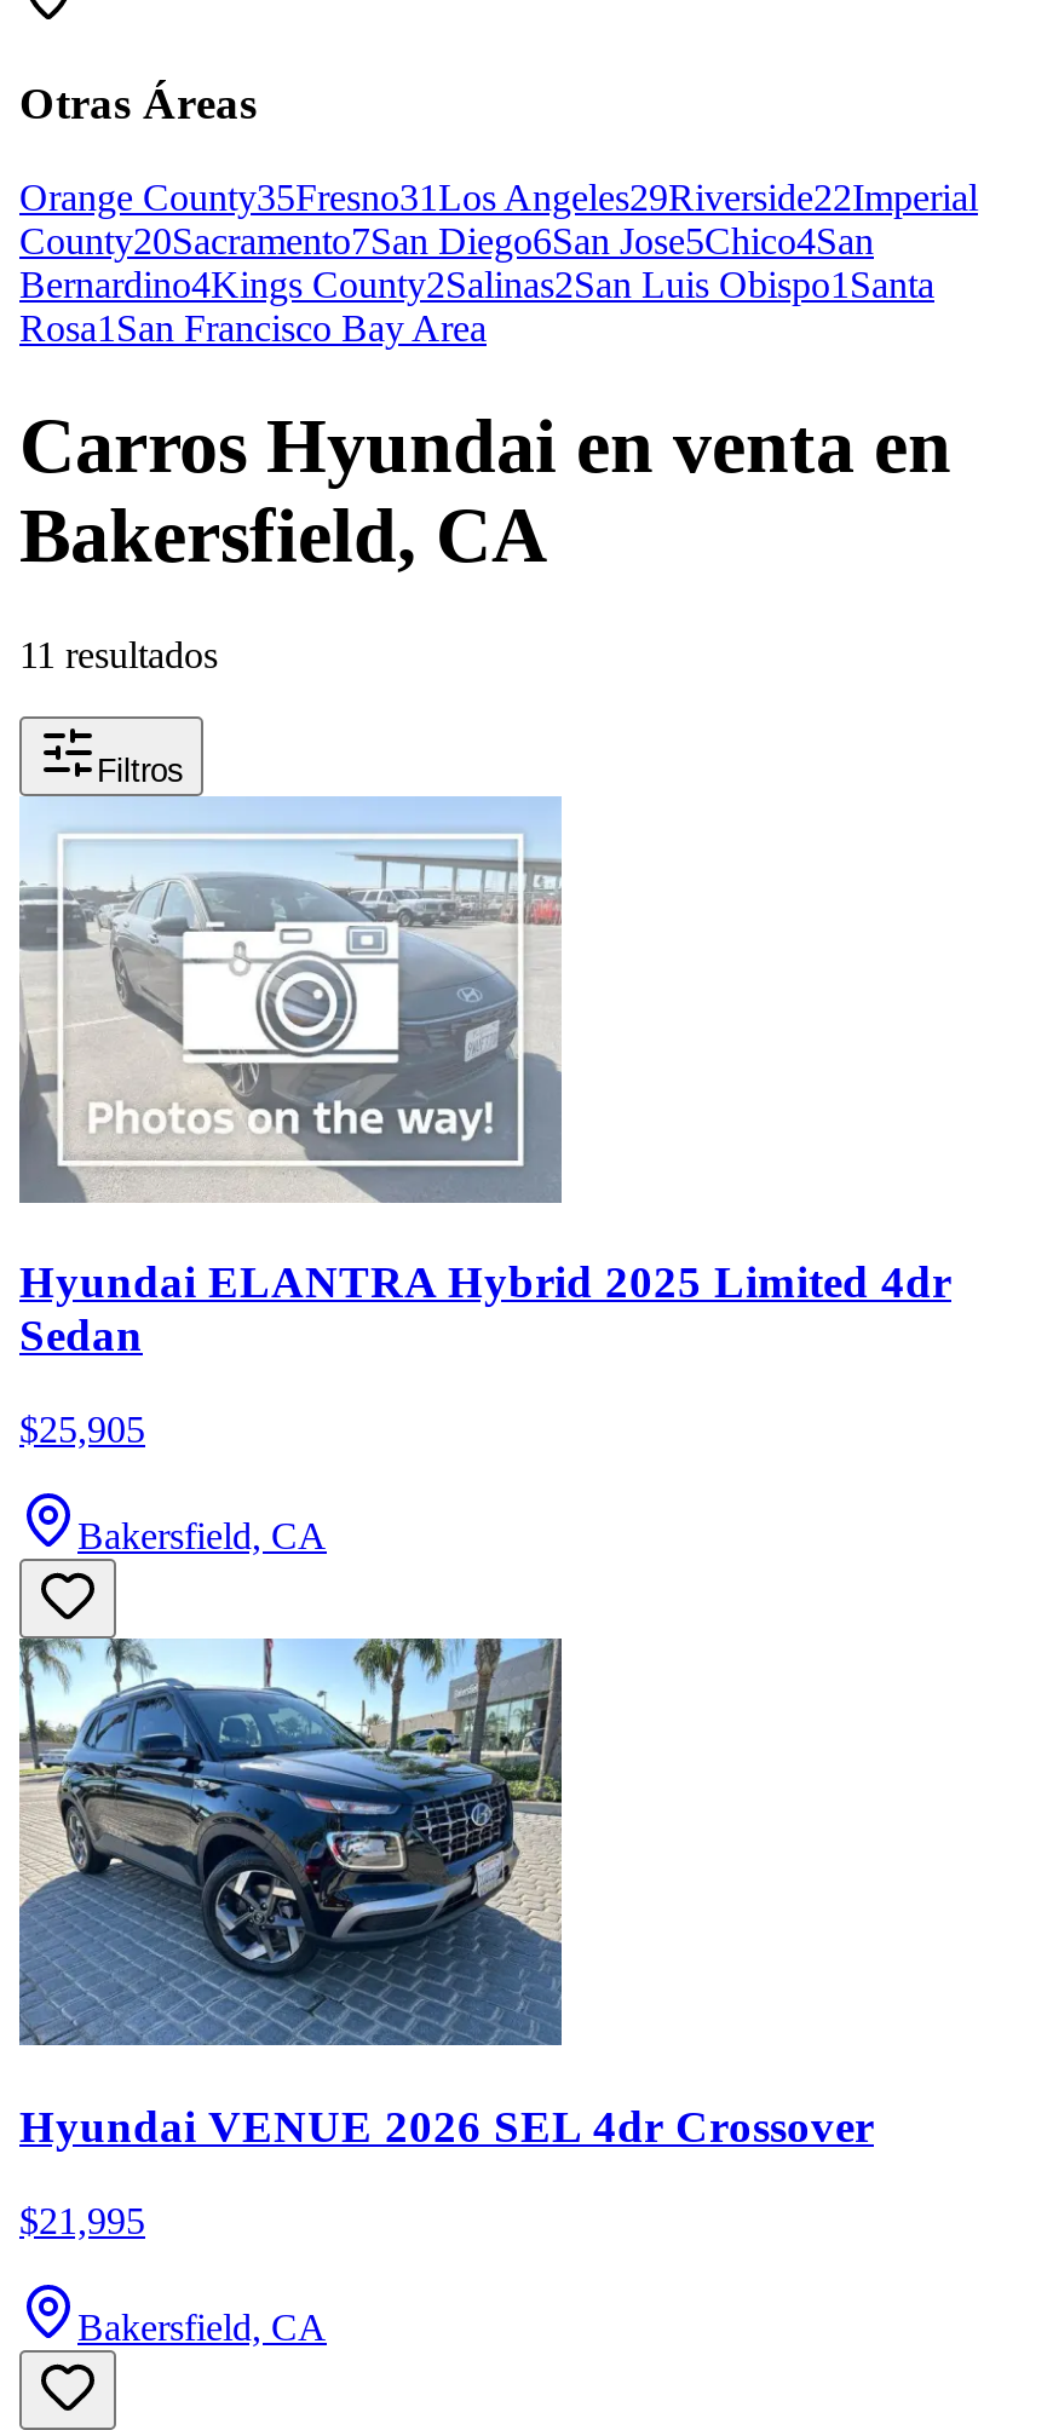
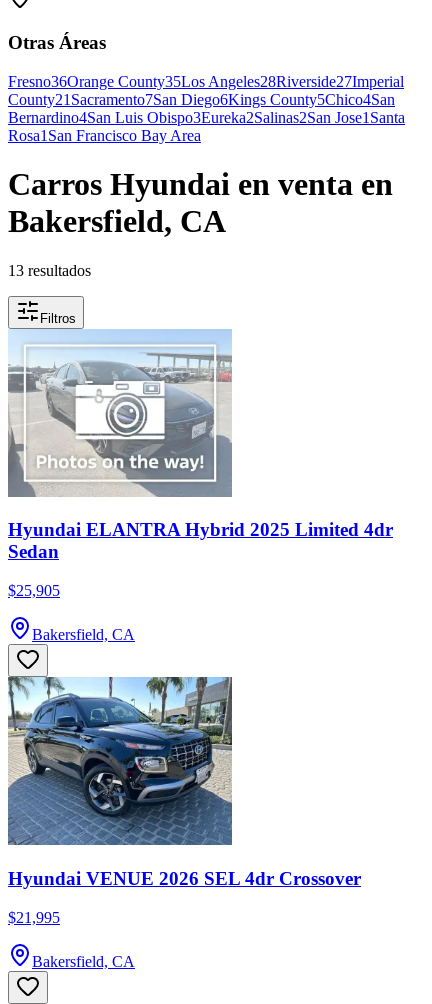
[19,176,978,305] Orange County35Fresno31 Los Angeles29Riverside22Imperial | County20Sacramento7San Diego6San Jose5Chico4San | Bernardino4Kings County2Salinas2San Luis Obispo1 Santa -> [8,73,405,126] Fresno36Orange County35Los Angeles28Riverside27Imperial | County21 Sacramento7San Diego6Kings County5Chico4San | Bernardino4San Luis Obispo3Eureka2Salinas2San Jose1 Santa
[19,634,218,675] 11 resultados -> [8,262,91,279] 13 resultados

